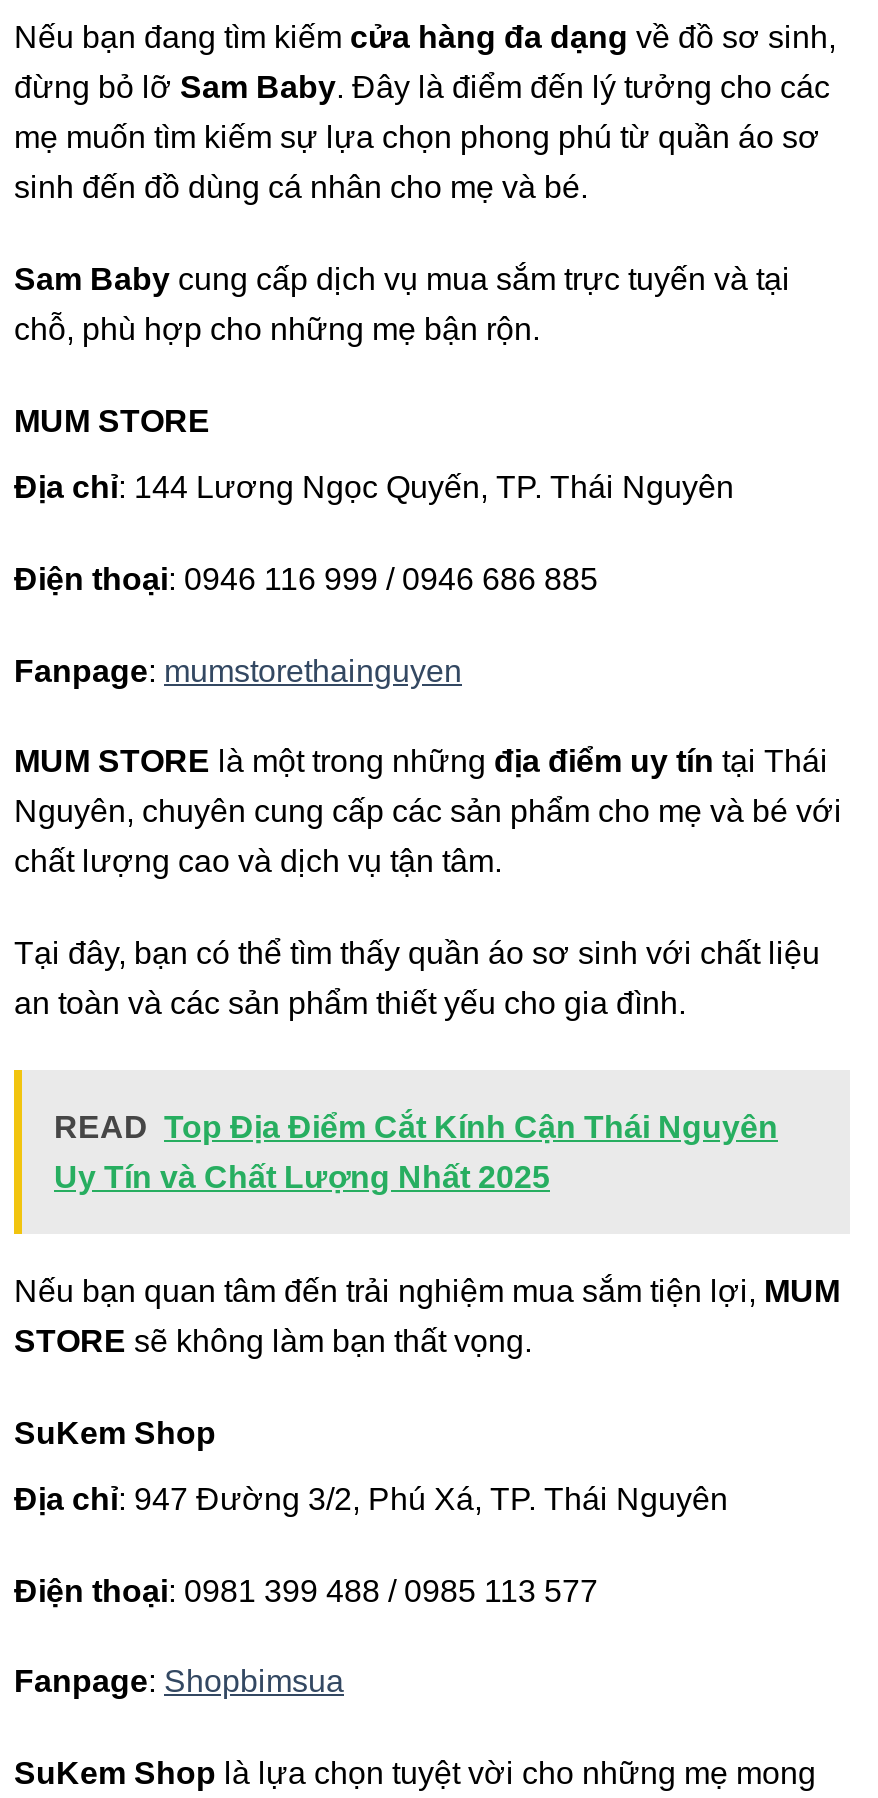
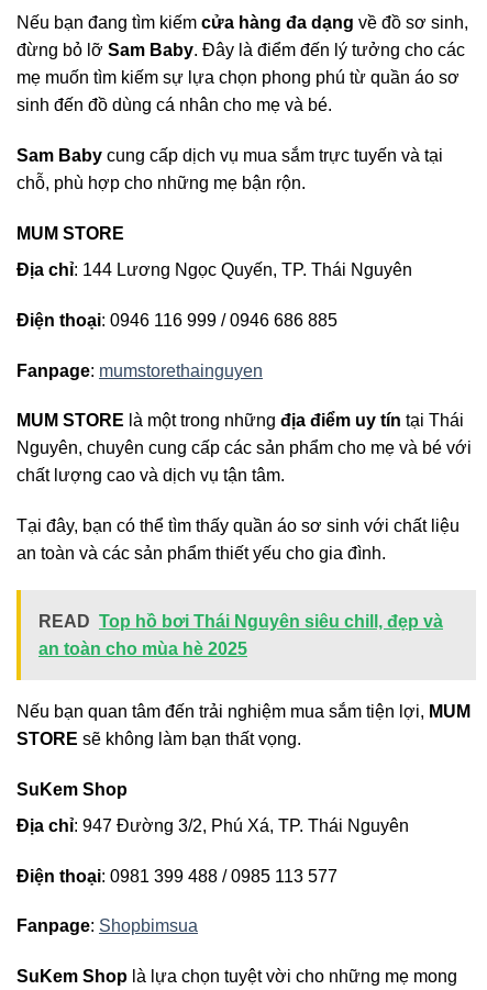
[54,1110,778,1144] READ Top Địa Điểm Cắt Kính Cận Thái Nguyên -> [38,612,443,631] READ Top hồ bơi Thái Nguyên siêu chill, đẹp và
[54,1160,550,1194] Uy Tín và Chất Lượng Nhất 2025 -> [38,639,247,658] an toàn cho mùa hè 2025

